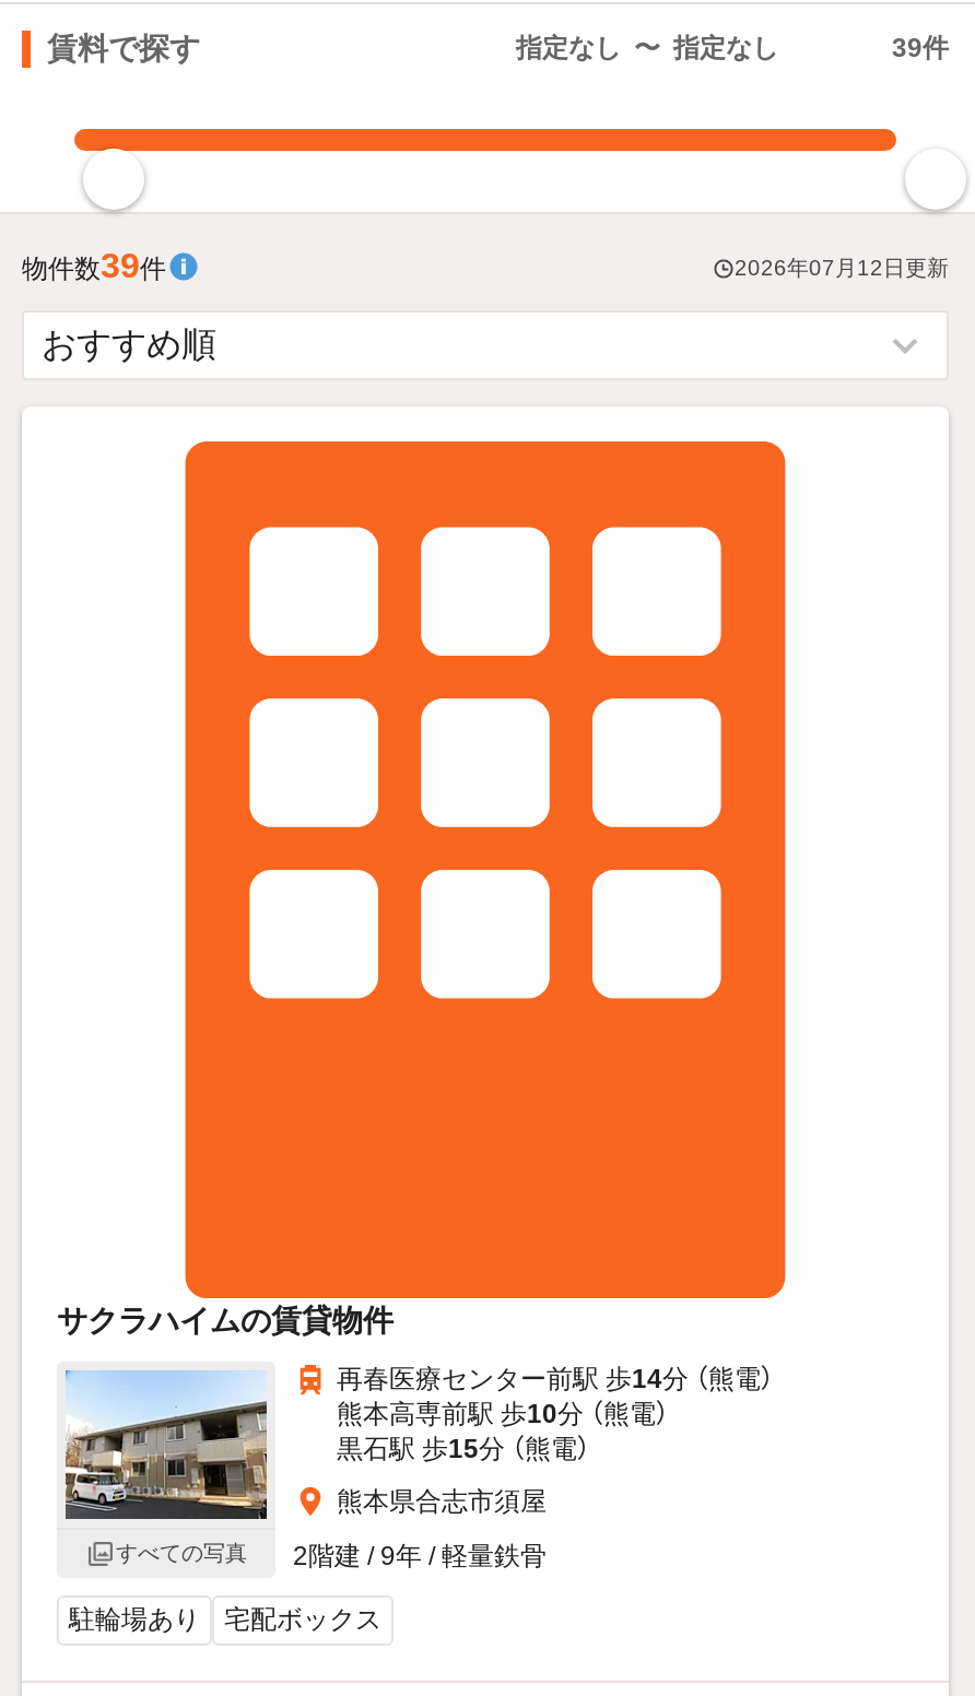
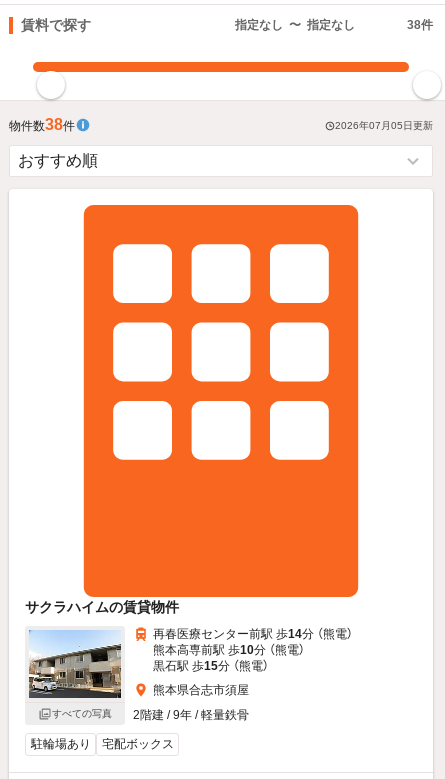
[892,33,949,63] 39件 -> [407,18,433,32] 38件
[22,247,166,284] 物件数39件 -> [9,116,75,133] 物件数38件
[735,256,949,280] 2026年07月12日更新 -> [335,120,433,131] 2026年07月05日更新

